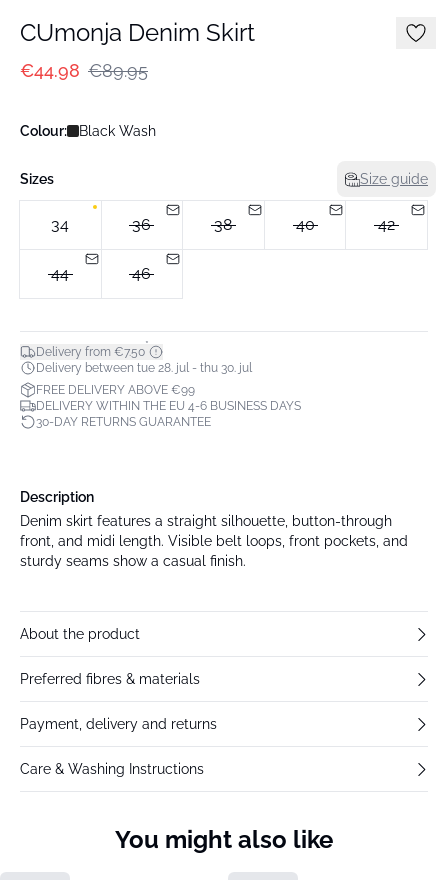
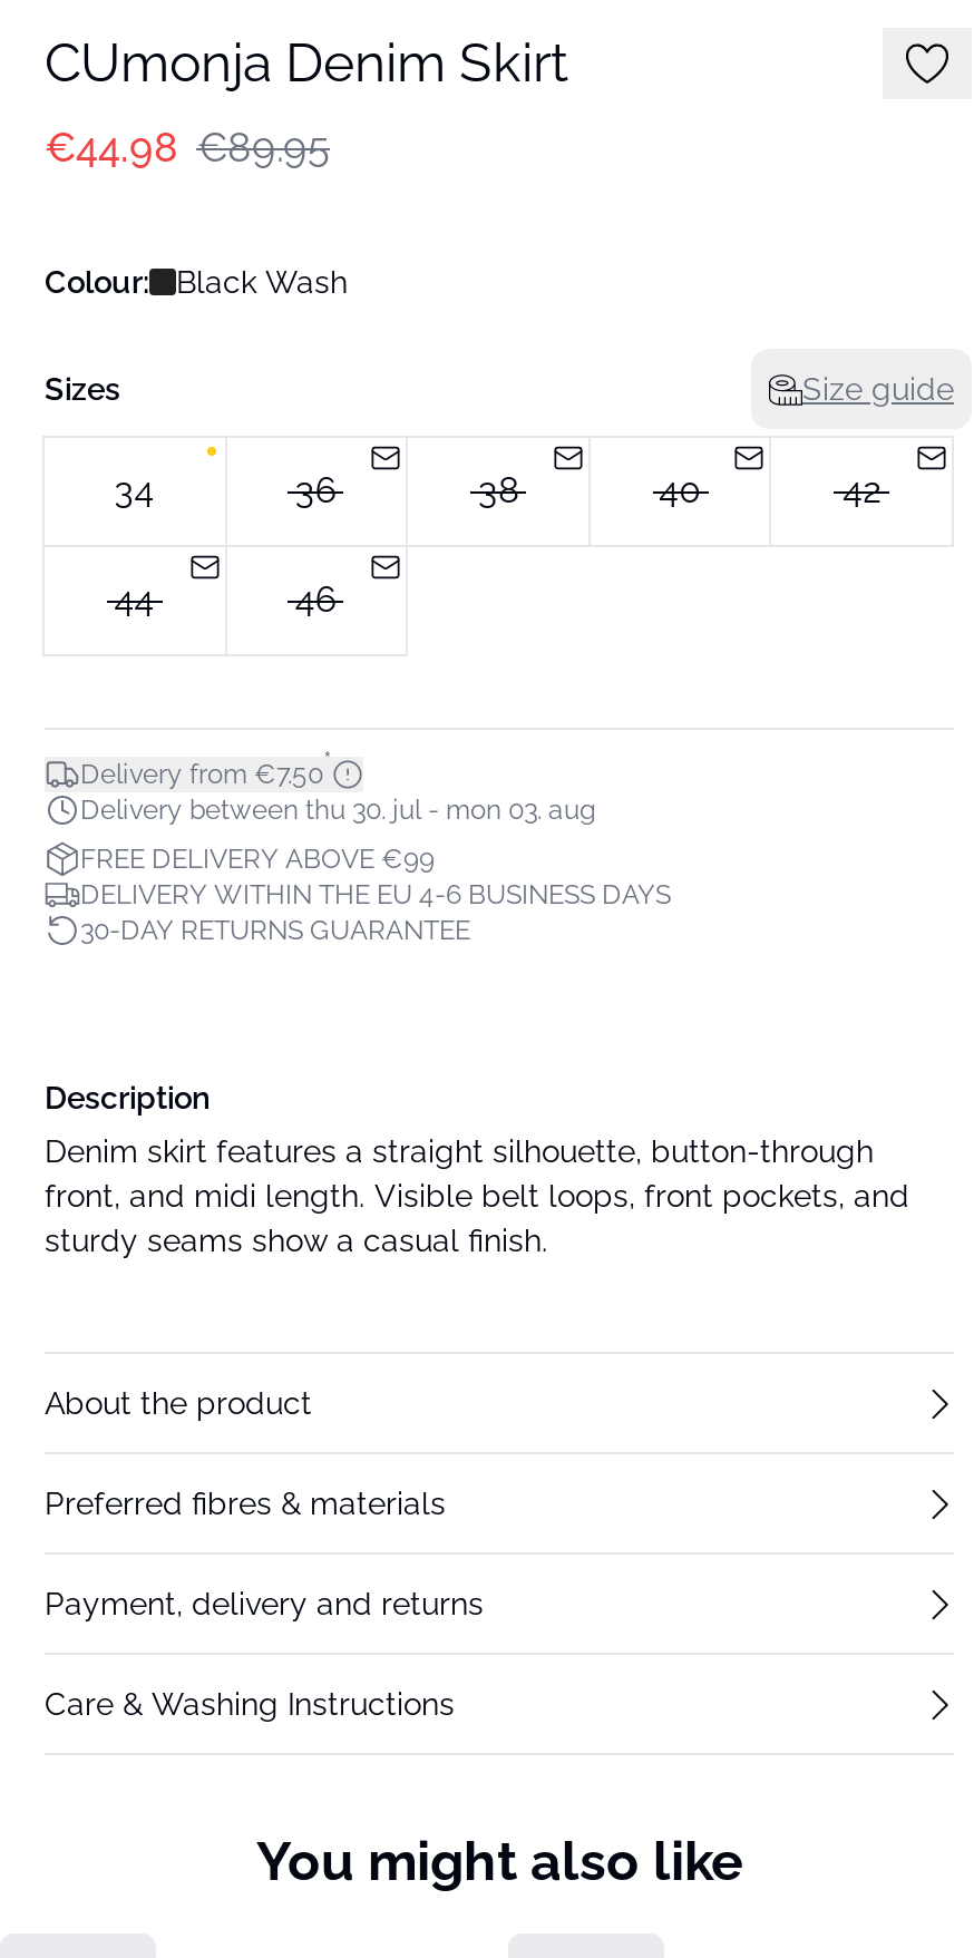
[36,361,252,375] Delivery between tue 28. jul - thu 30. jul -> [80,795,595,826] Delivery between thu 30. jul - mon 03. aug

